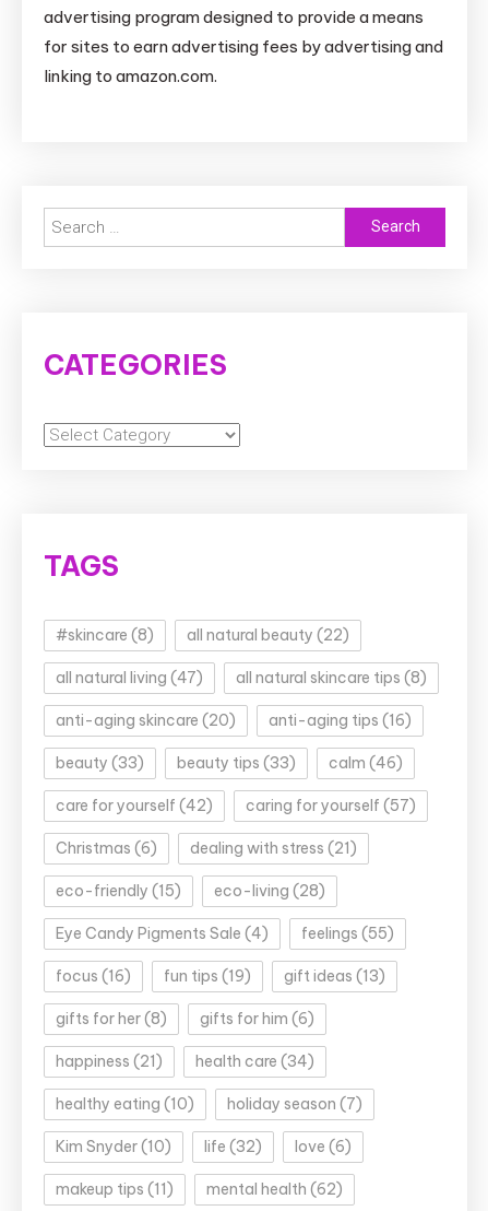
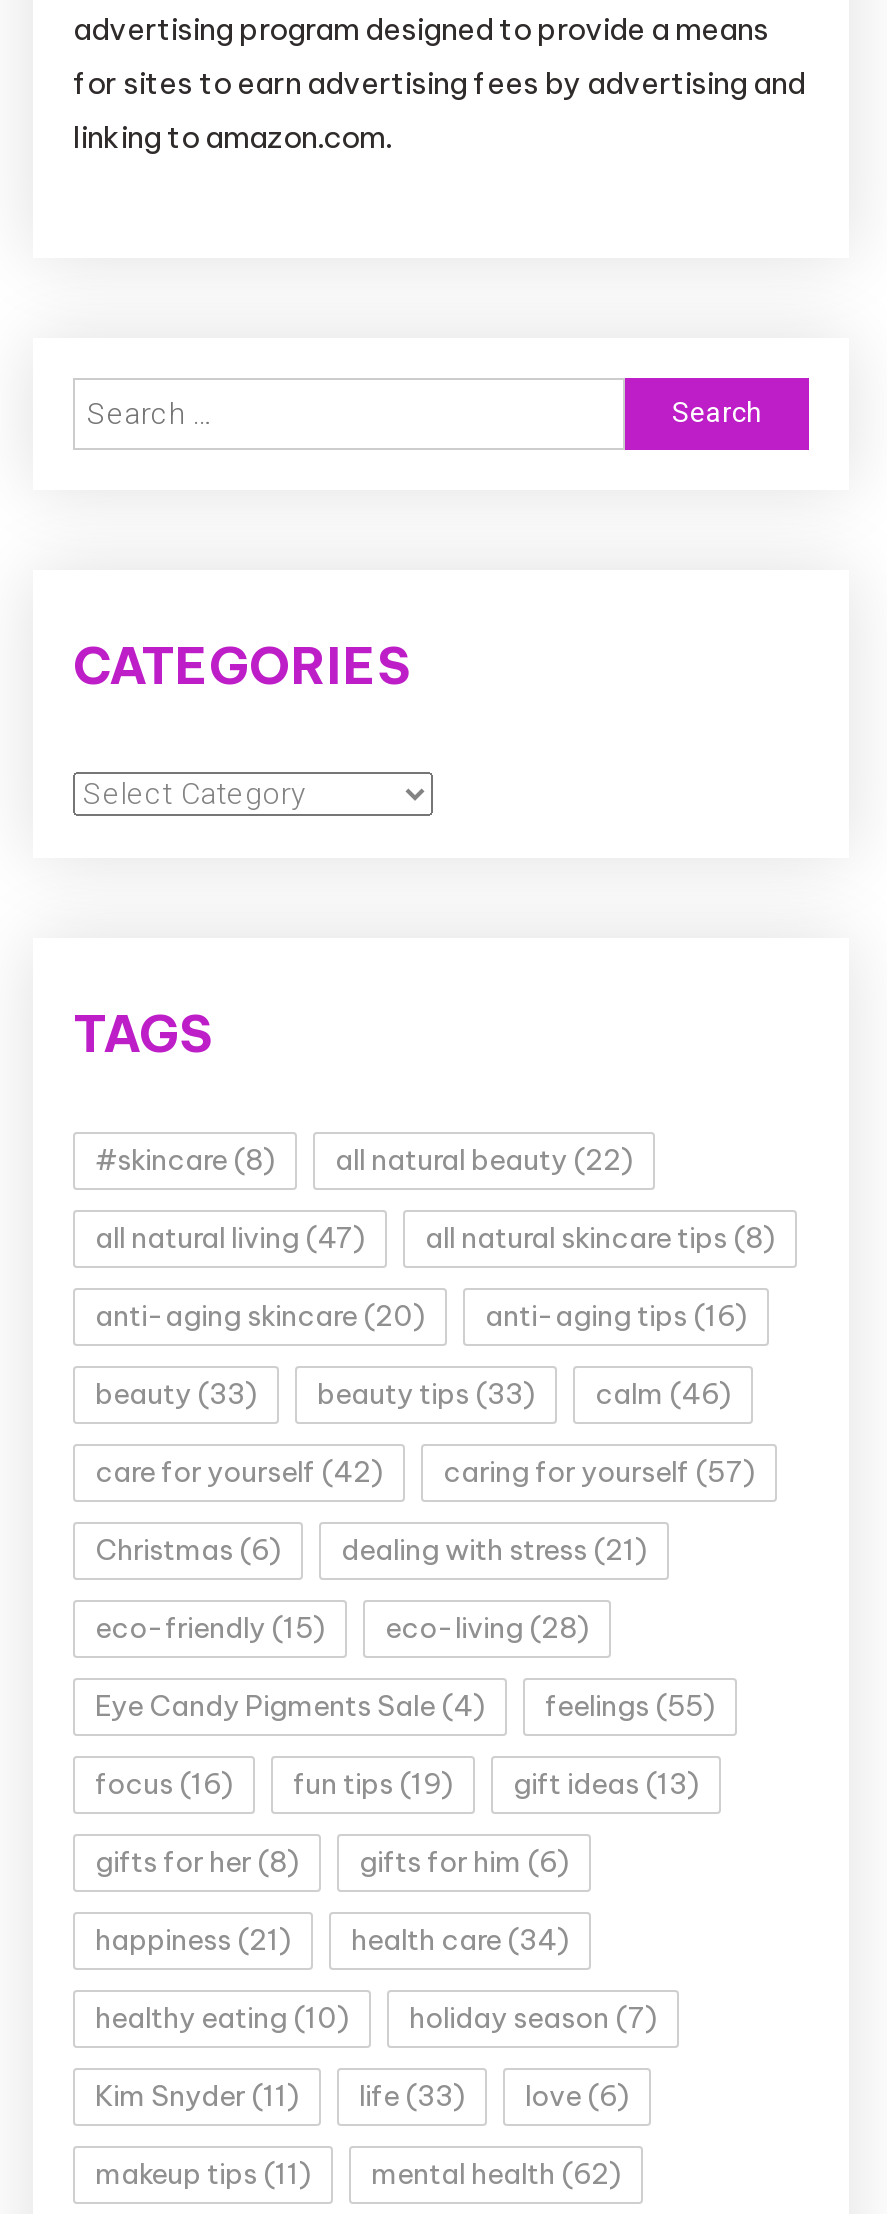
[56,1136,171,1156] Kim Snyder (10) -> [95,2078,299,2114] Kim Snyder (11)
[204,1136,262,1156] life (32) -> [359,2078,465,2114] life (33)

